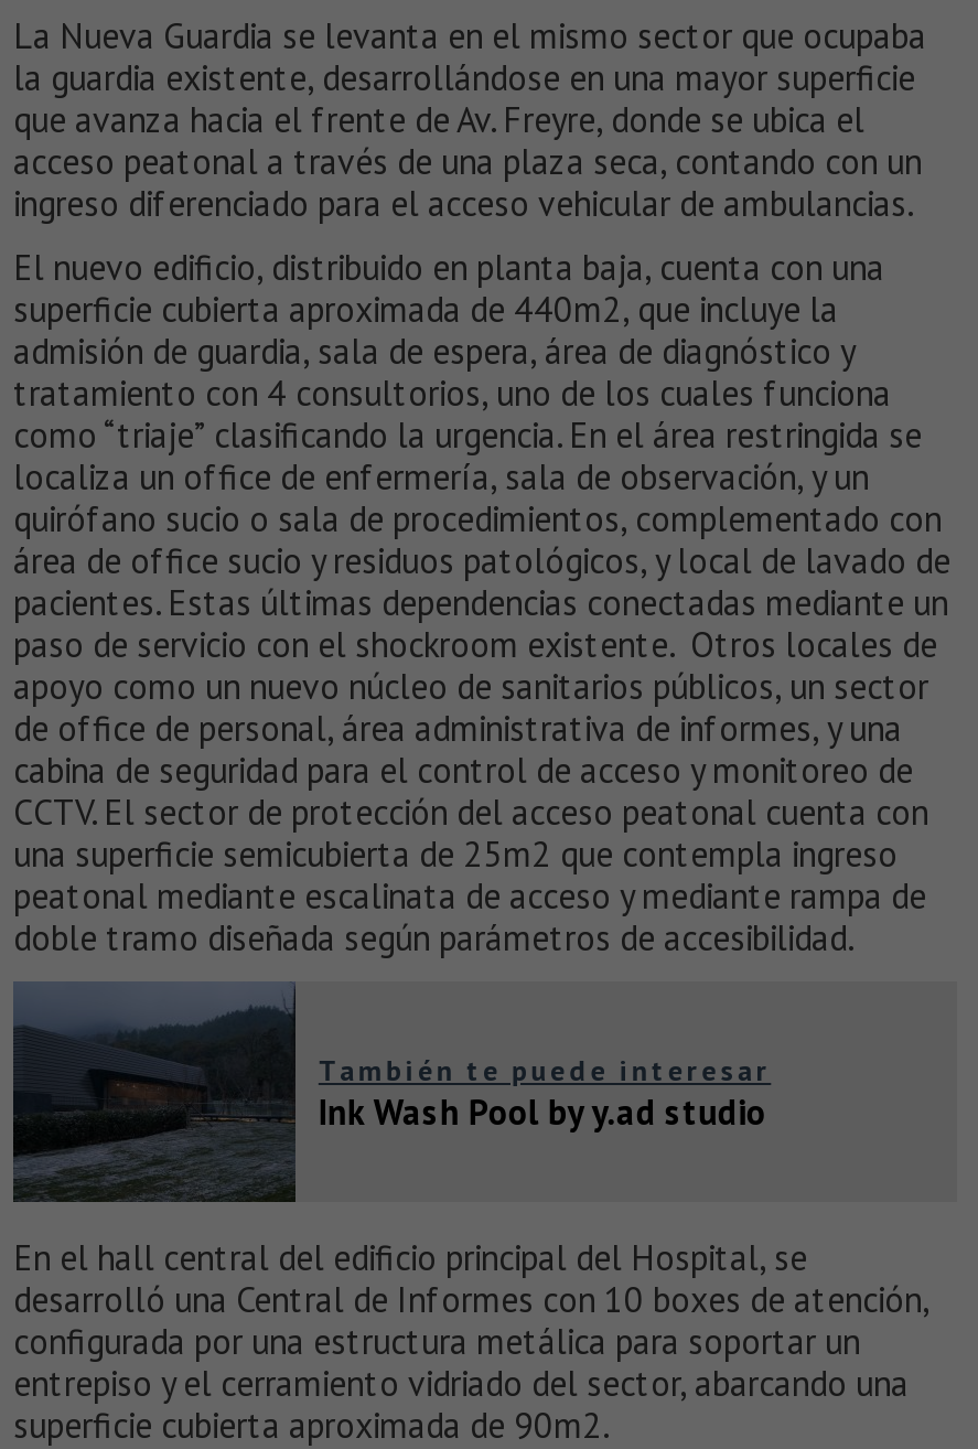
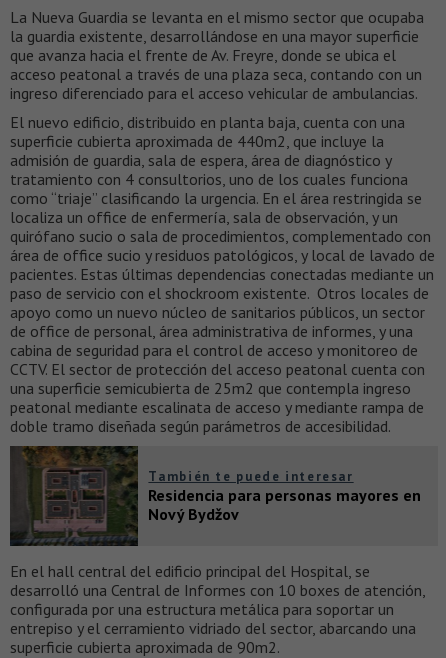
[11,981,766,1202] [image] | Ink Wash Pool by y.ad studio -> [9,445,421,546] [image] | Residencia para personas mayores en | Nový Bydžov

